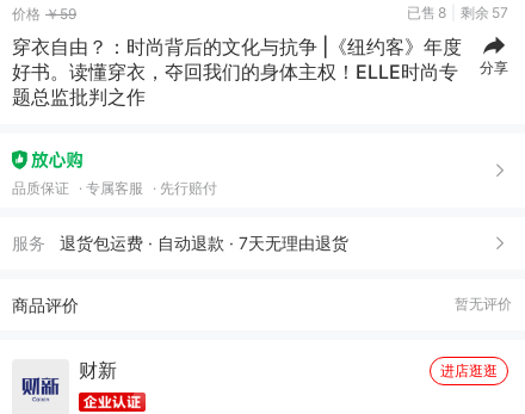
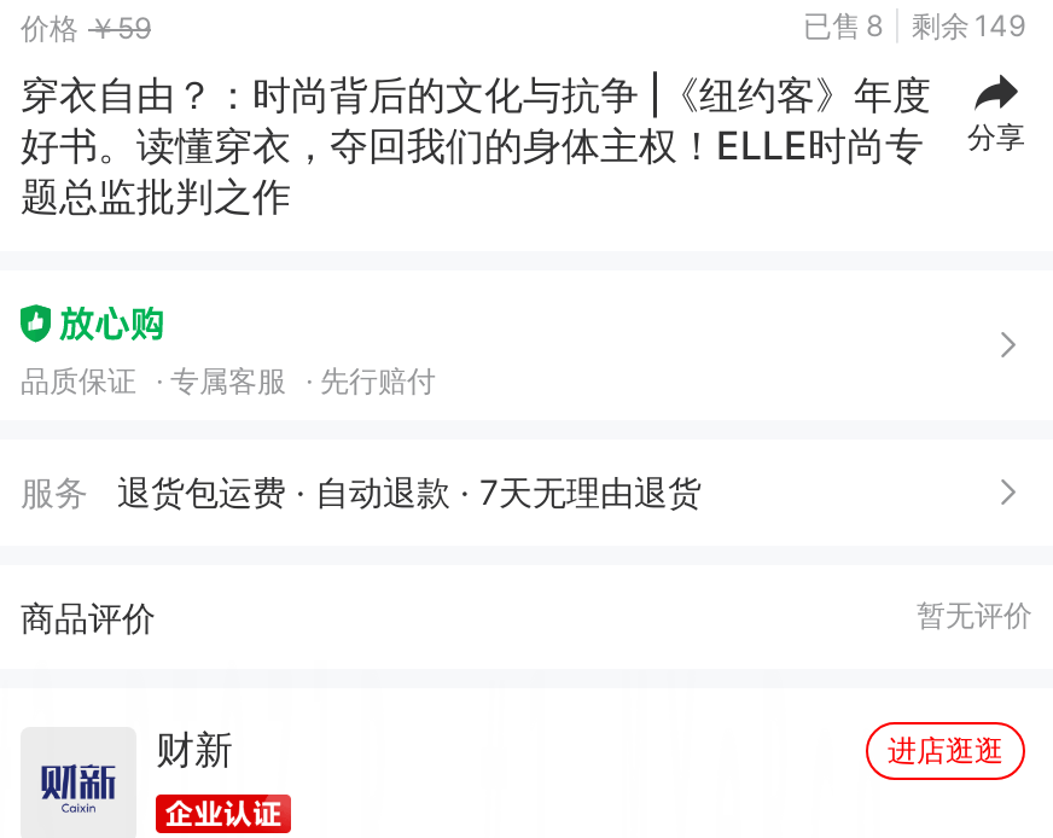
[407,4,508,21] 已售 8 剩余 57 -> [803,7,1025,43] 已售 8 剩余 149

